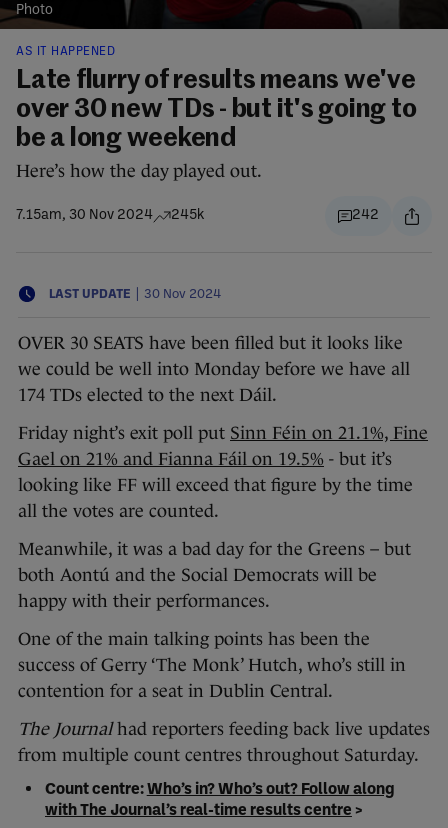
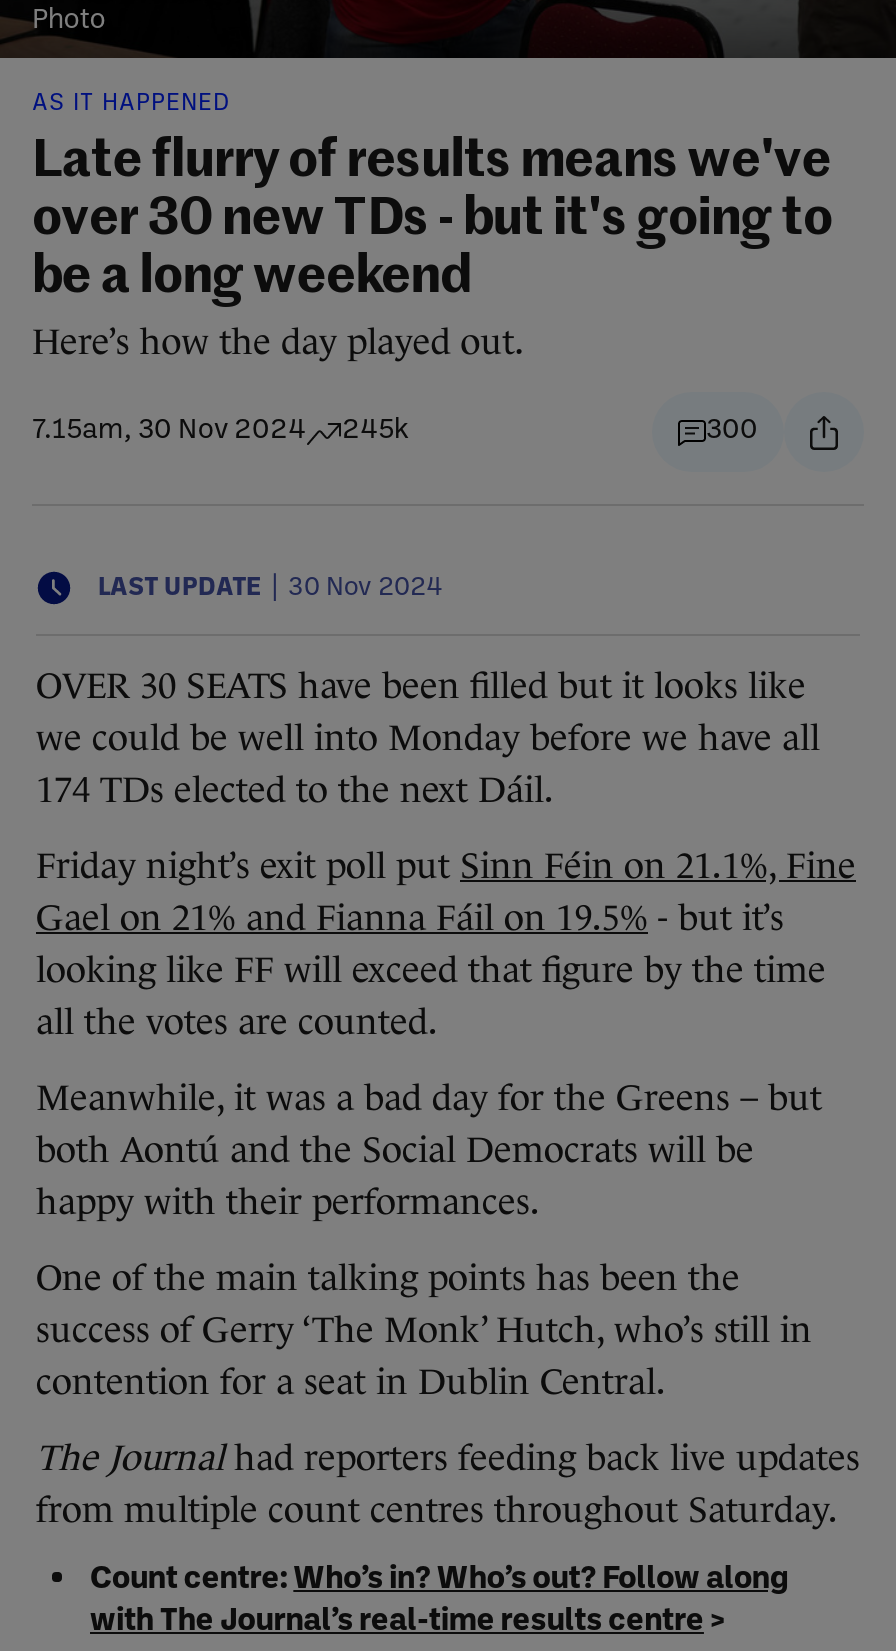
[352,208,379,223] 242 -> [706,417,758,447] 300

